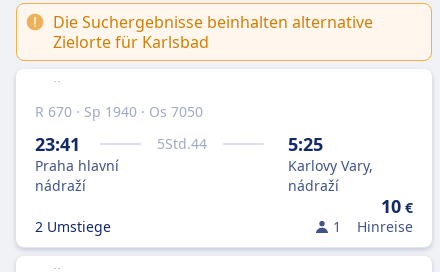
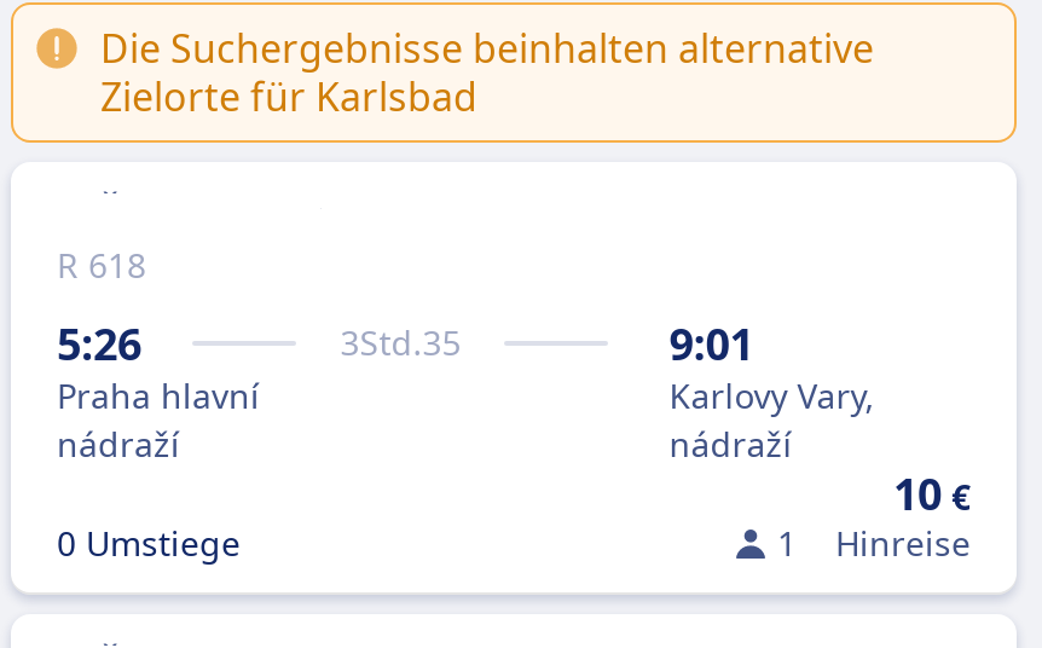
[35,102,203,121] R 670 · Sp 1940 · Os 7050 -> [57,242,146,288] R 618
[35,132,207,156] 23:41 | 5Std.44 -> [57,314,461,372] 5:26 | 3Std.35
[288,132,323,156] 5:25 -> [669,314,754,372] 9:01
[35,217,111,236] 2 Umstiege -> [57,520,241,566] 0 Umstiege

